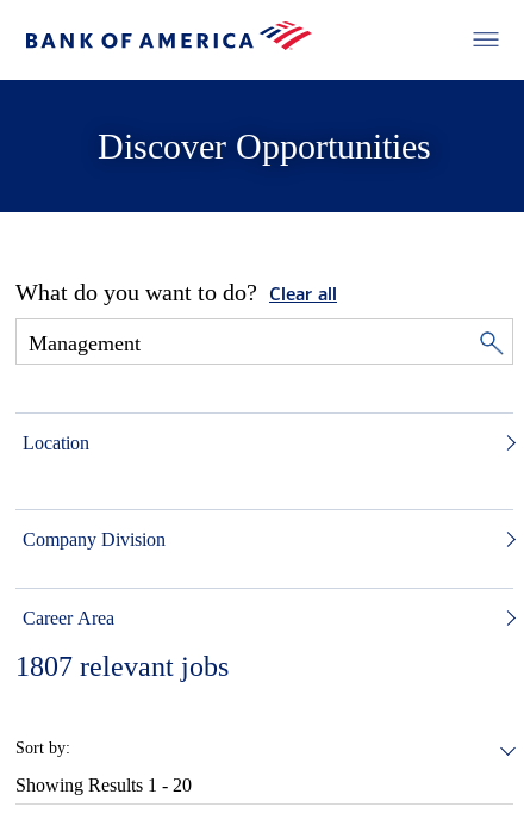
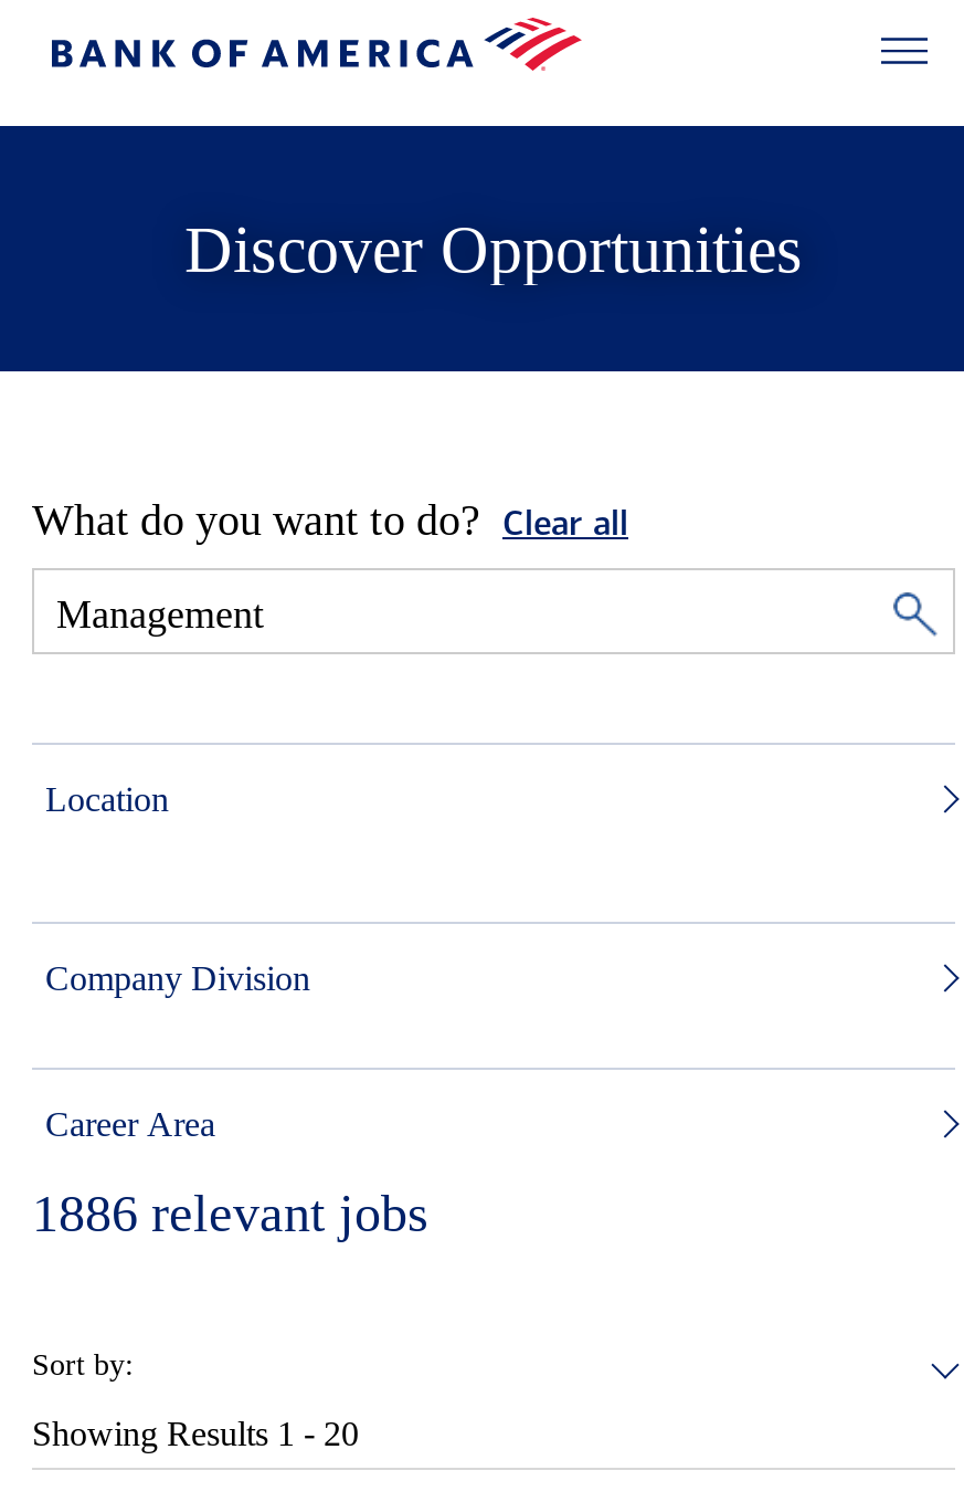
[15,651,229,682] 1807 relevant jobs -> [32,1185,427,1242] 1886 relevant jobs

